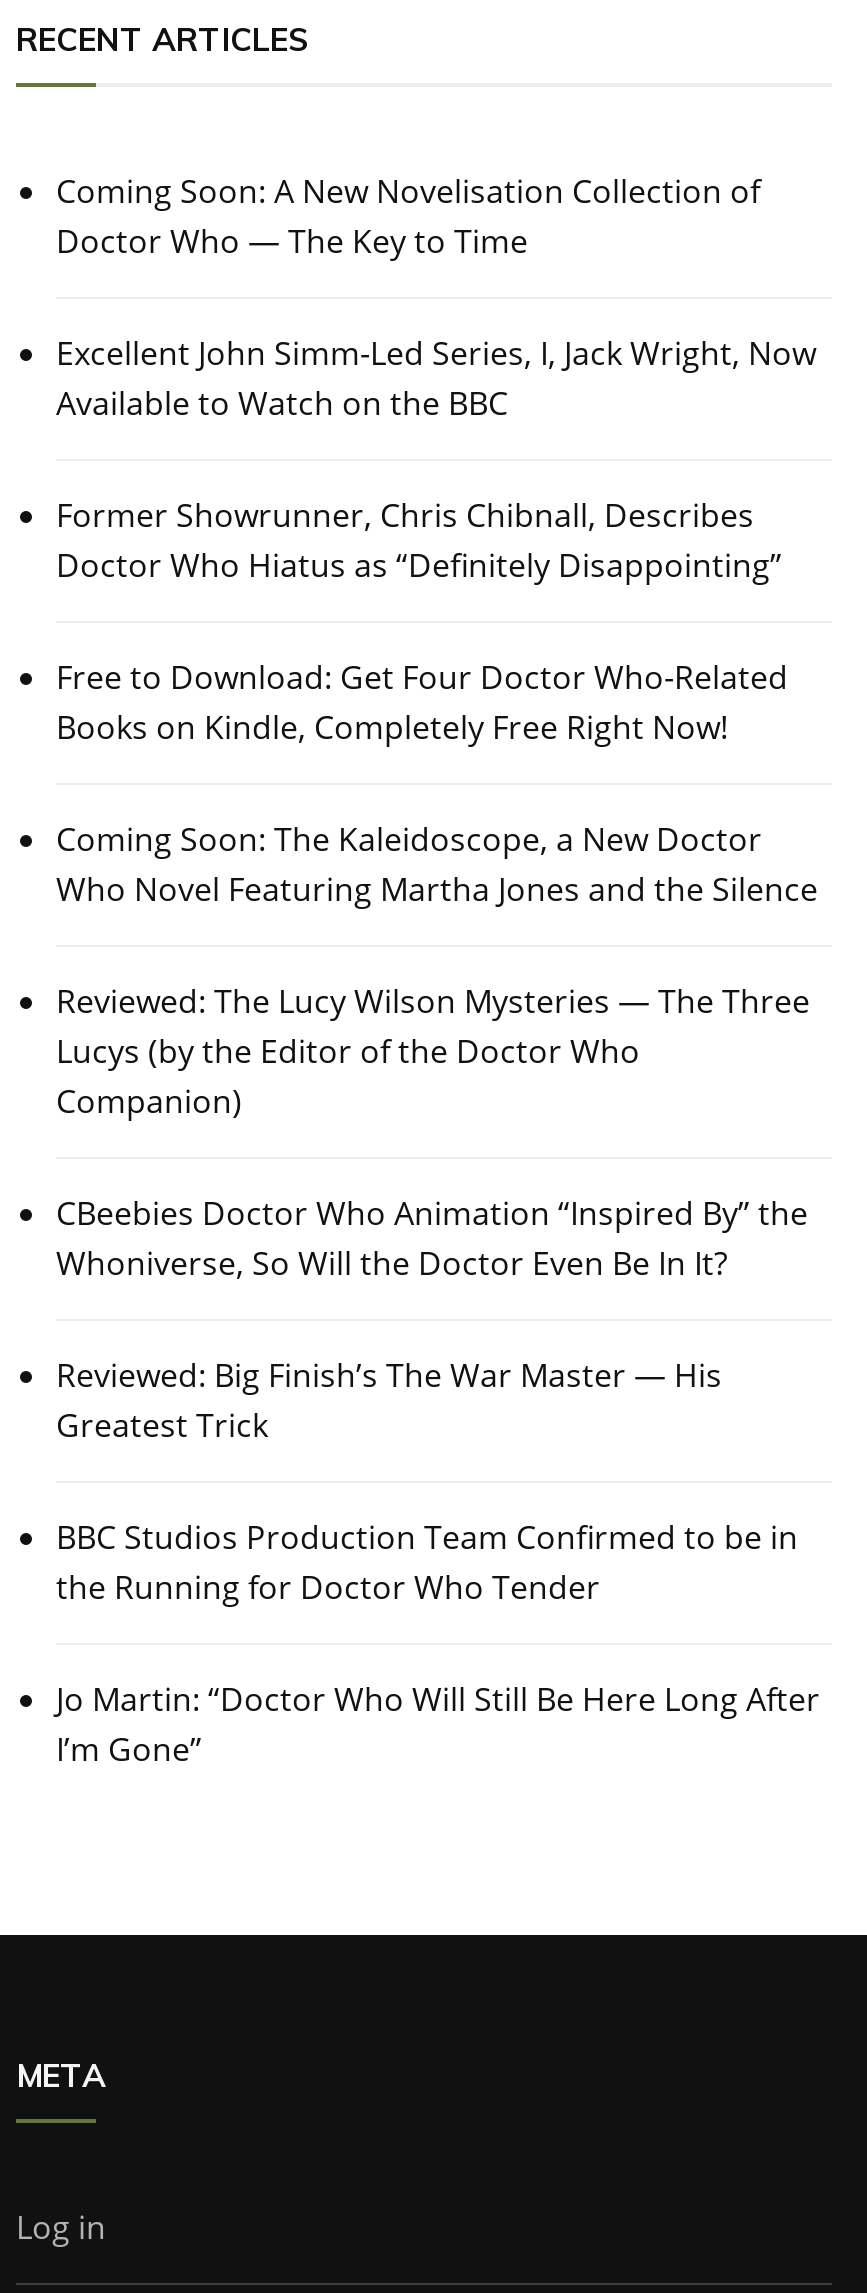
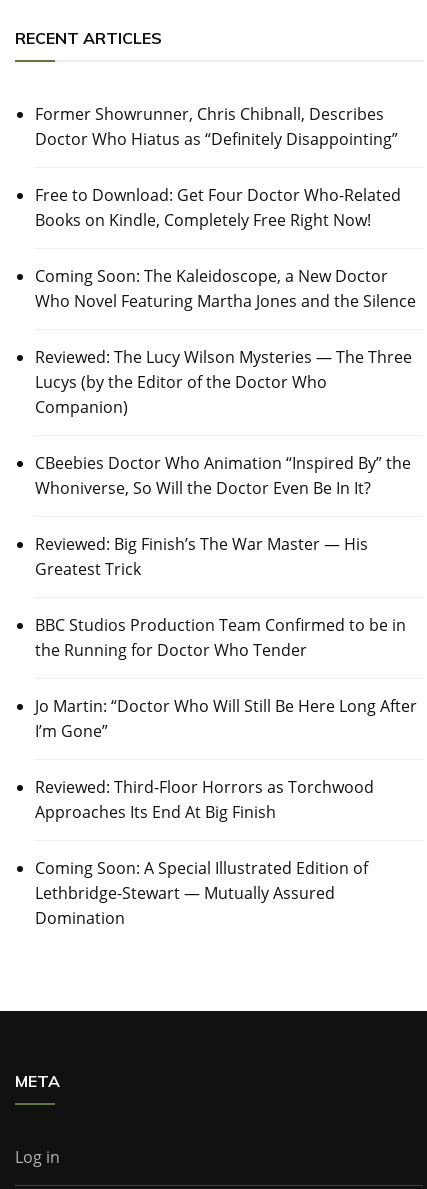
[56,170,816,426] Coming Soon: A New Novelisation Collection of | Doctor Who — The Key to Time | Excellent John Simm-Led Series, I, Jack Wright, Now | Available to Watch on the BBC -> none
moved [56,494,820,1772] -> [35,103,417,742]: Former Showrunner, Chris Chibnall, Describes | Doctor Who Hiatus as “Definitely Disappointing” | Free to Download: Get Four Doctor Who-Related | ... | Jo Martin: “Doctor Who Will Still Be Here Long After | I’m Gone”
none -> [35,776,374,929] Reviewed: Third-Floor Horrors as Torchwood | Approaches Its End At Big Finish | Coming Soon: A Special Illustrated Edition of | Lethbridge-Stewart — Mutually Assured | Domination

